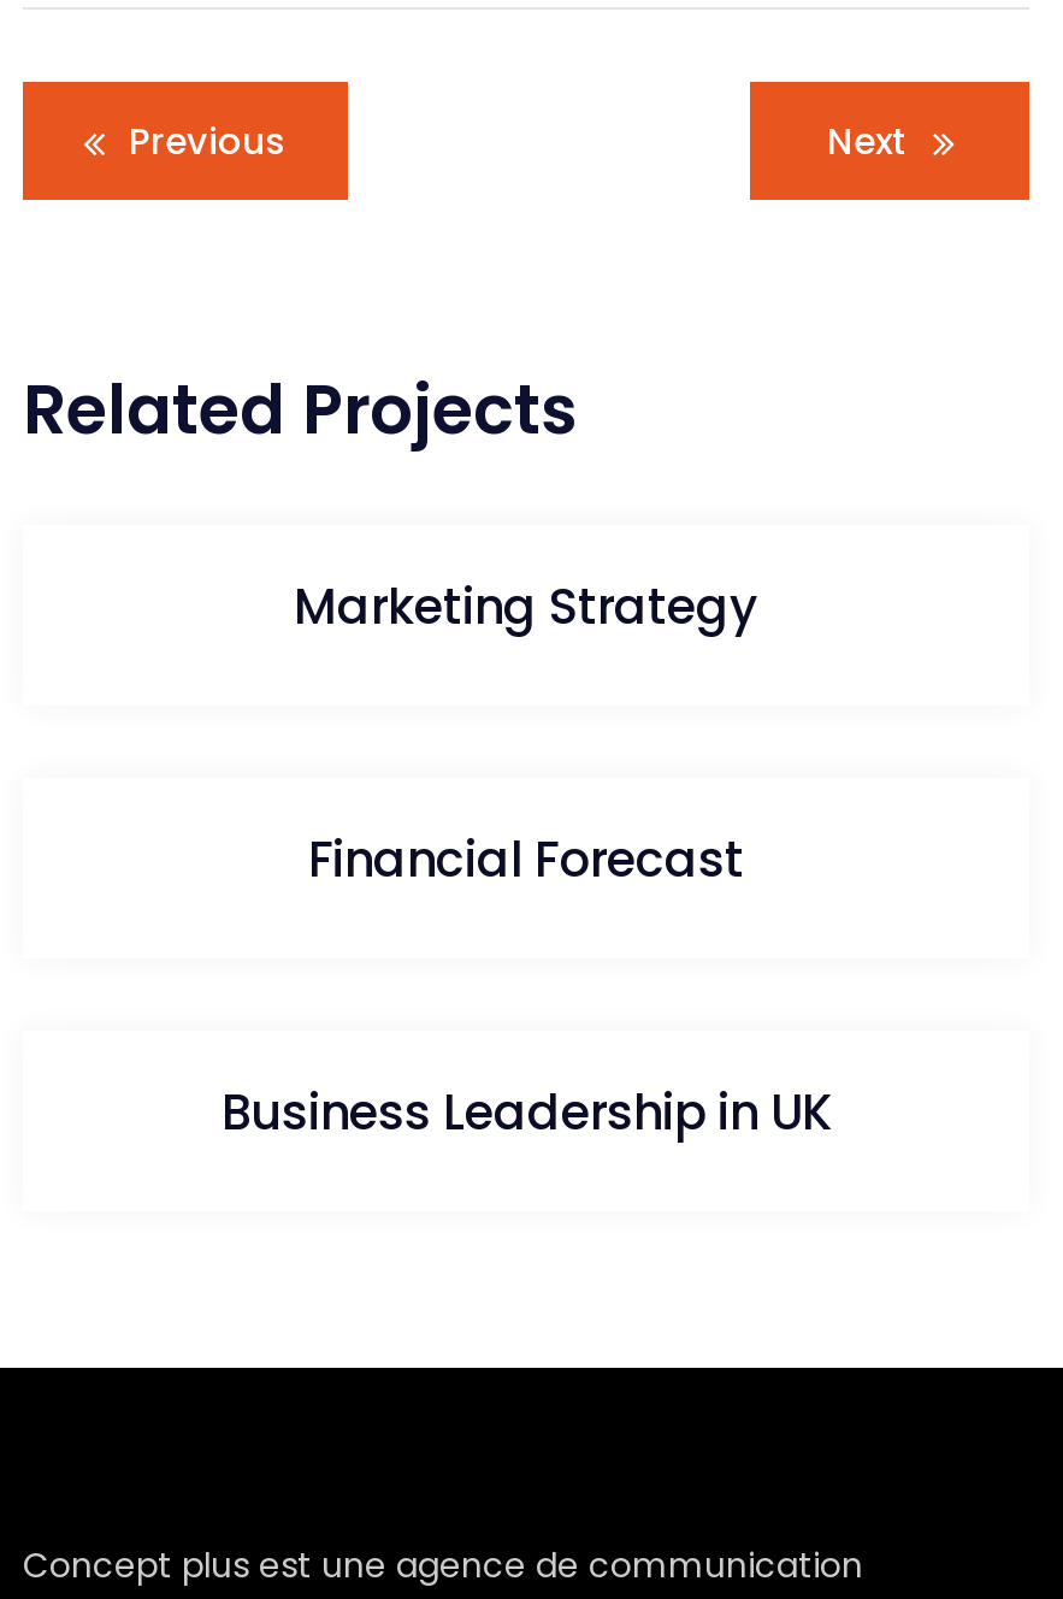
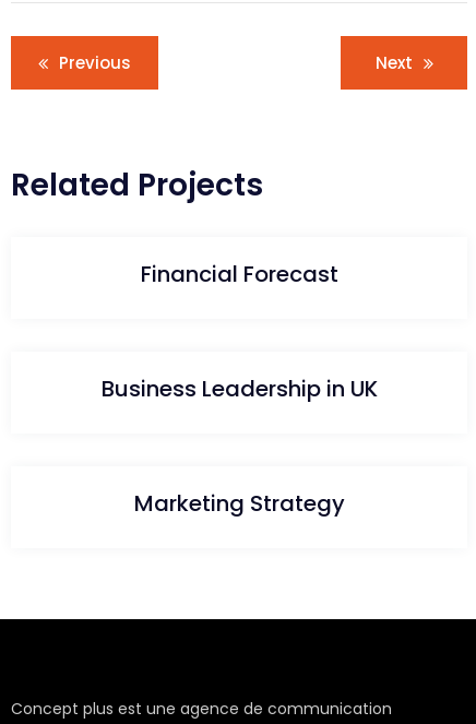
moved [294,573,758,641] -> [134,488,344,519]: Marketing Strategy
moved [222,826,831,1146] -> [101,259,377,404]: Financial Forecast | Business Leadership in UK

